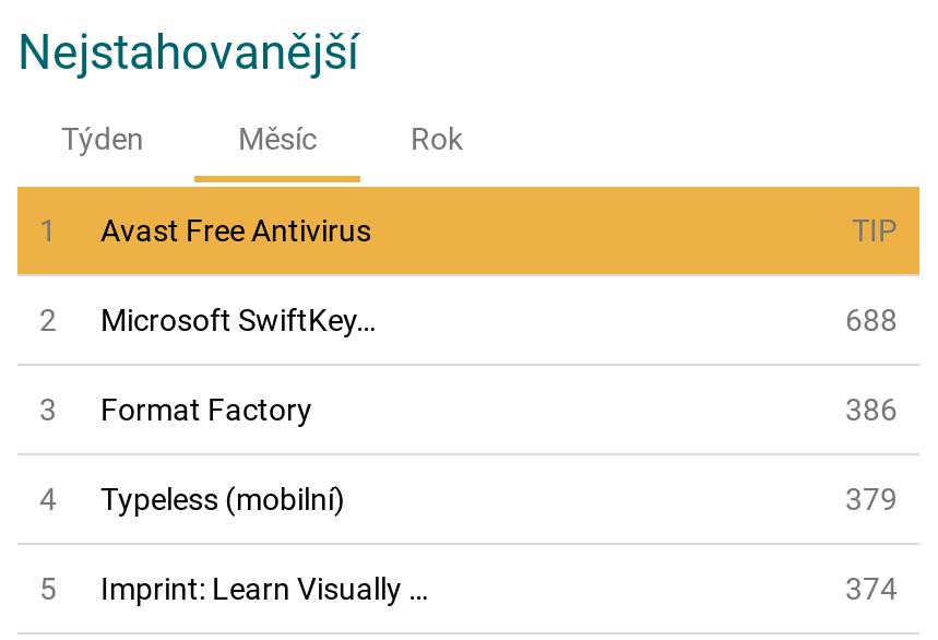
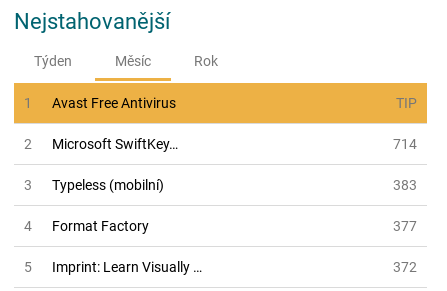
[845,303,898,337] 688 -> [393,136,417,152] 714
moved [39,392,312,517] -> [24,218,149,234]: 4 | Format Factory
[845,392,898,427] 386 -> none
moved [100,482,345,517] -> [52,177,164,193]: Typeless (mobilní)
[845,482,898,517] 379 -> [393,177,417,234] 383 | 377
[845,571,898,606] 374 -> [393,259,417,275] 372

